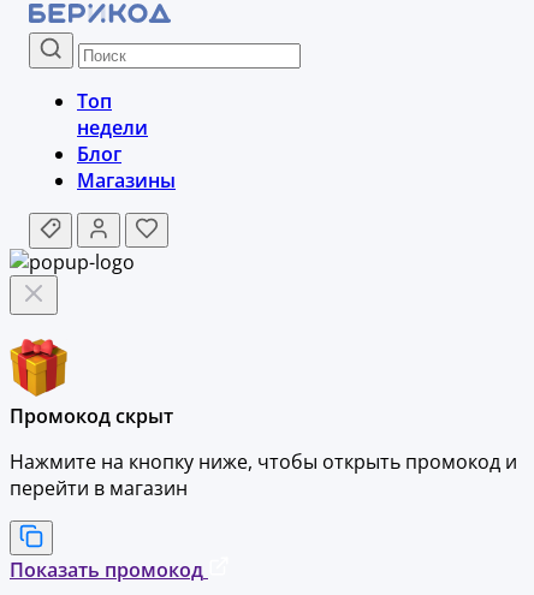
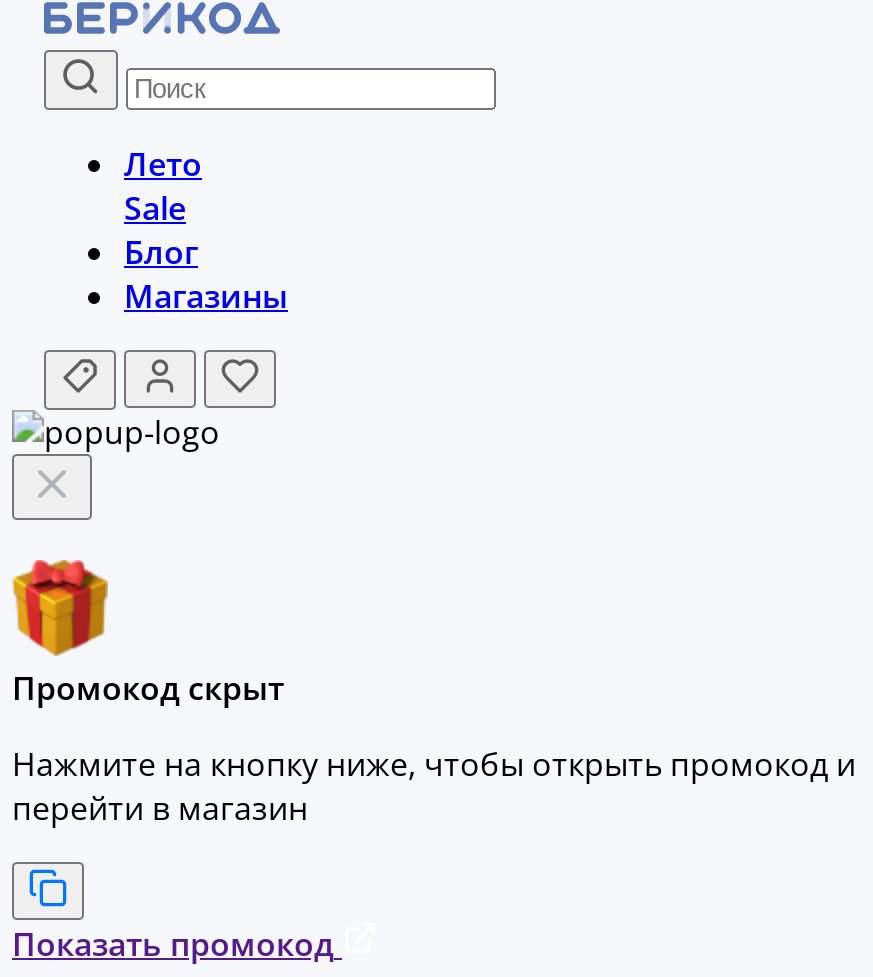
[77,88,148,141] Топ | недели -> [124,142,202,230] Лето | Sale

